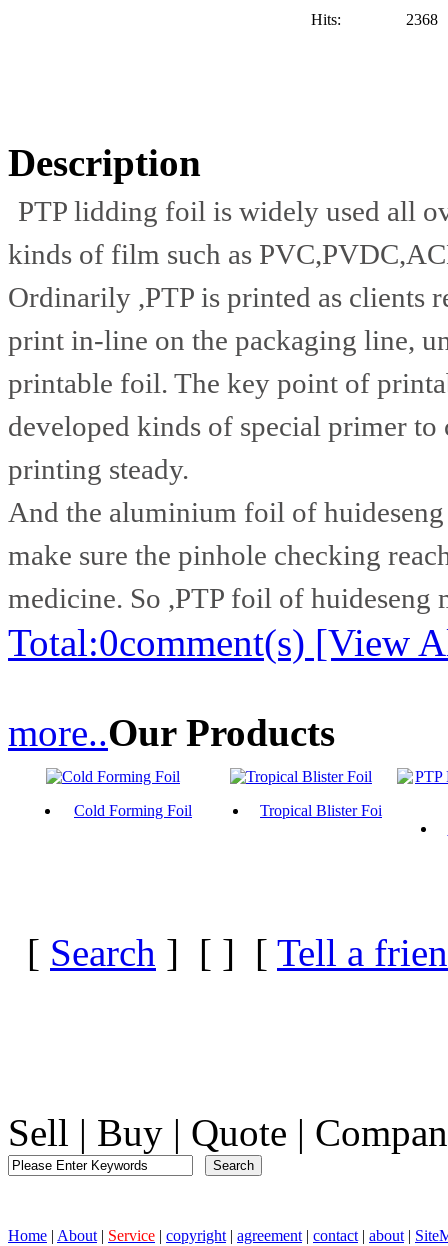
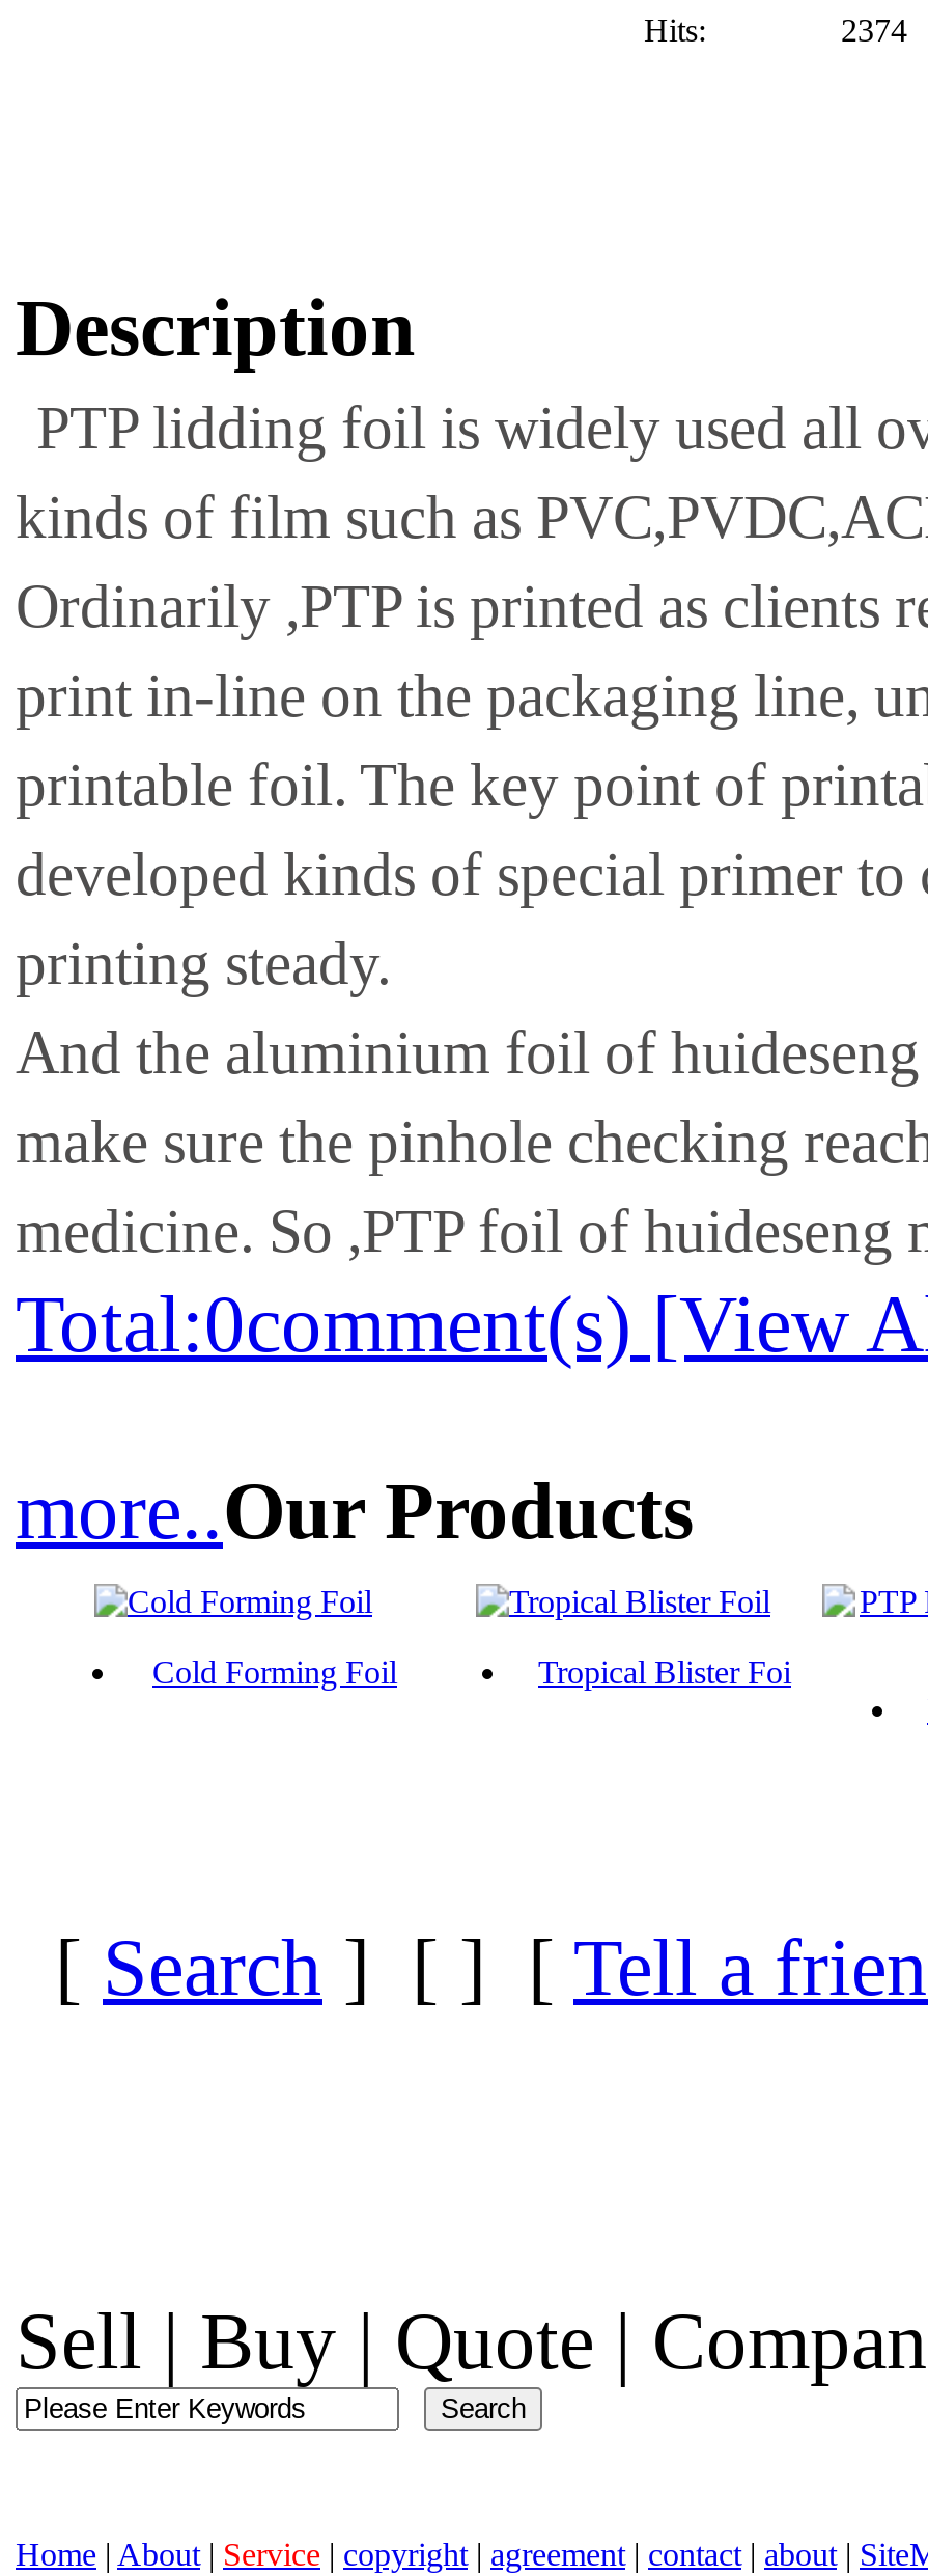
[406,11,438,28] 2368 -> [841,12,907,48] 2374

